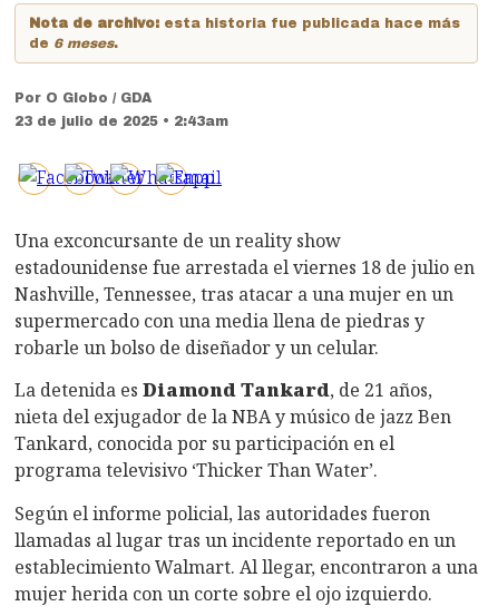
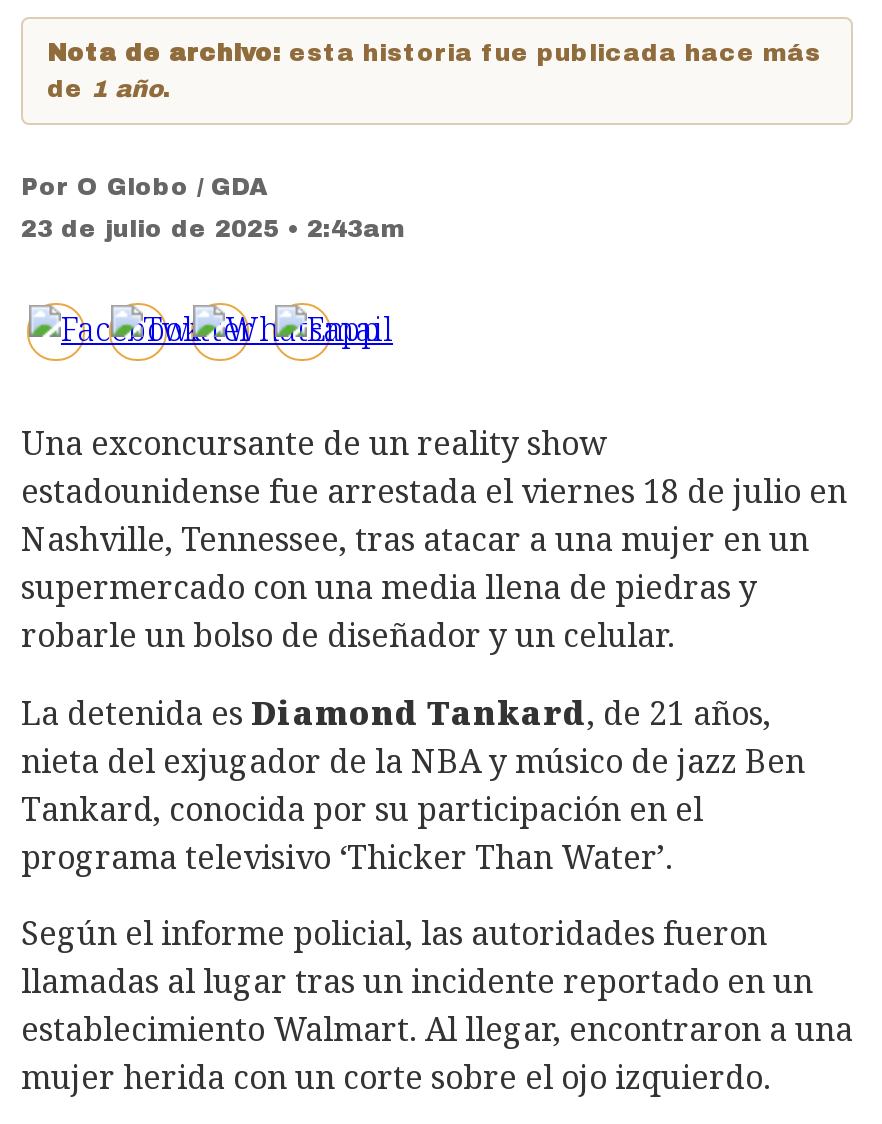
[29,35,118,51] de 6 meses. -> [47,75,171,103] de 1 año.

